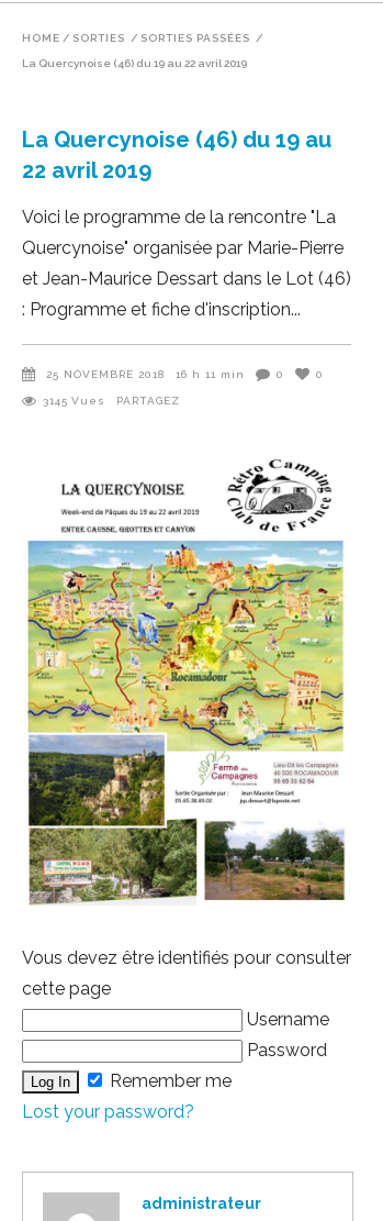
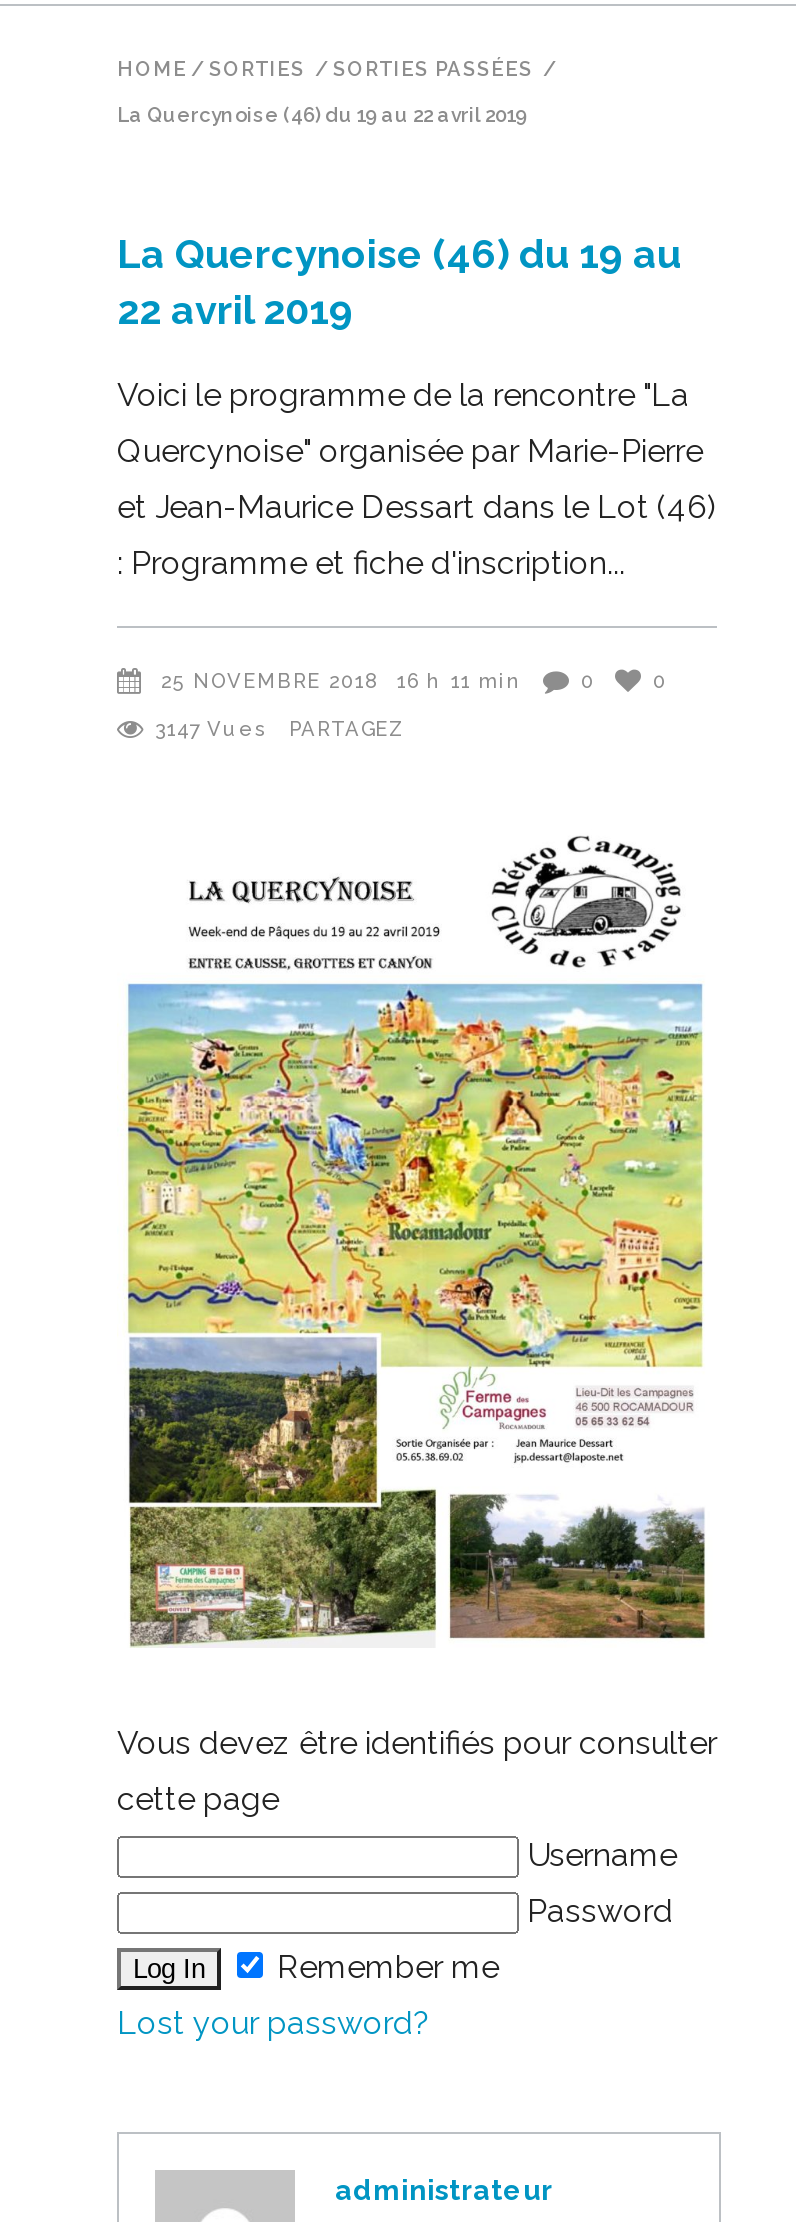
[43,395,180,407] 3145 Vues PARTAGEZ -> [155,718,405,741] 3147 Vues PARTAGEZ

